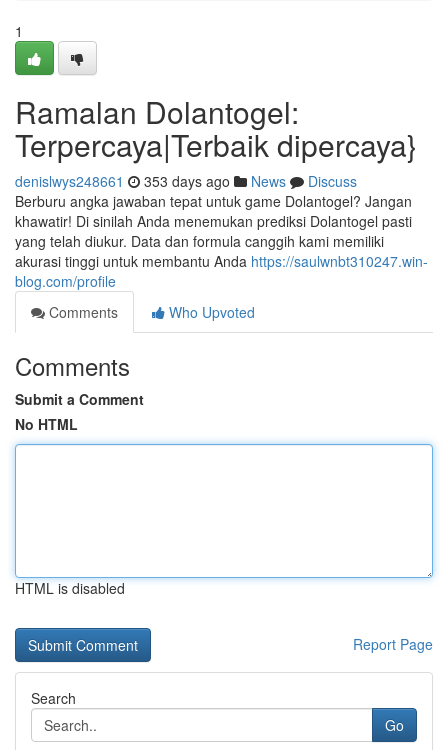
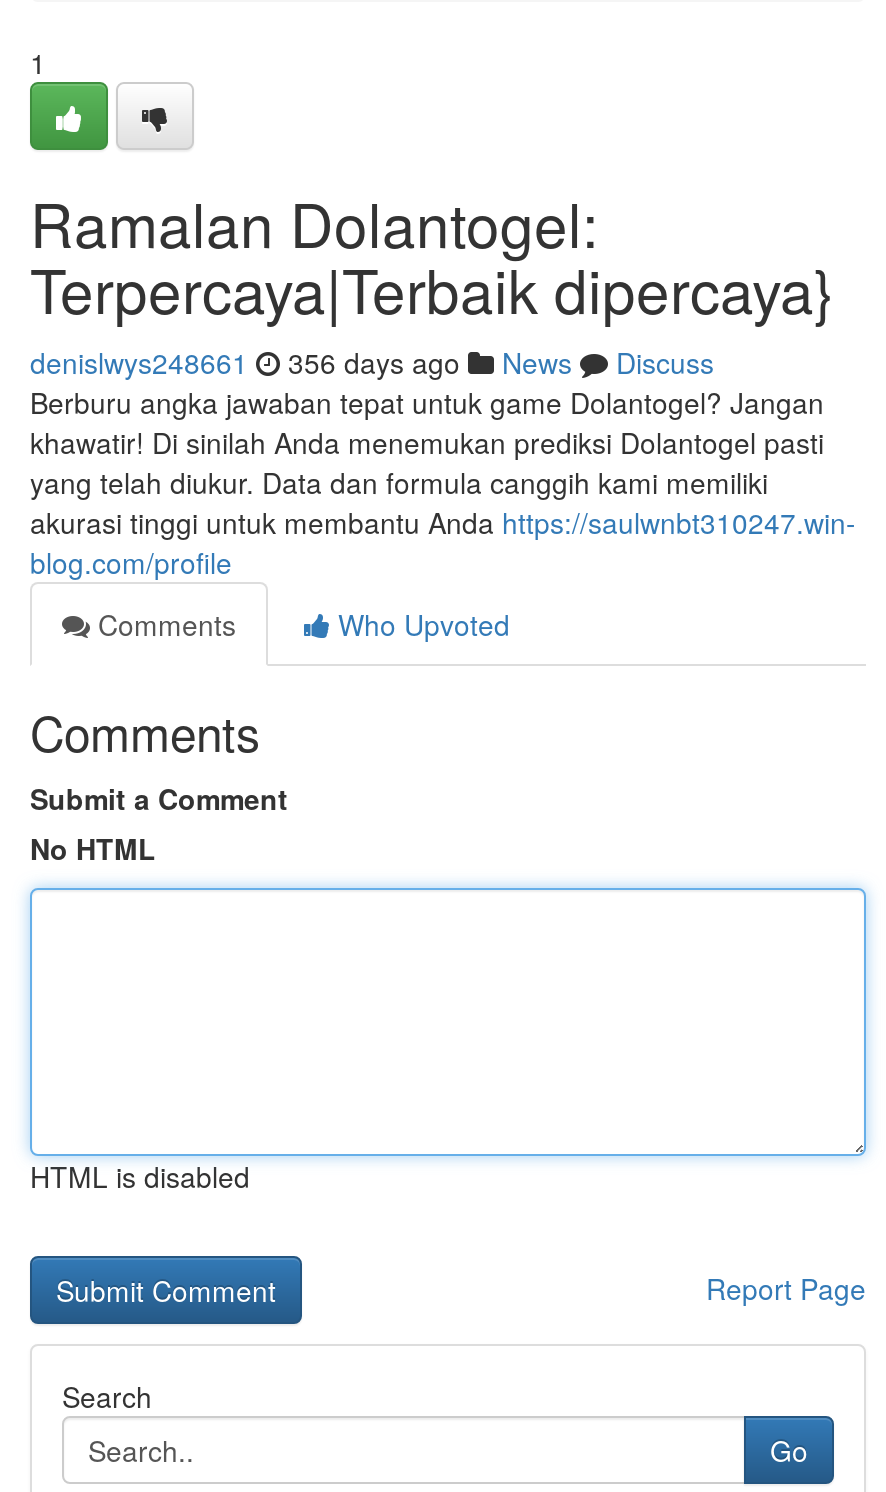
[15,171,357,191] denislwys248661 353 days ago News Discuss -> [30,342,714,382] denislwys248661 356 days ago News Discuss

